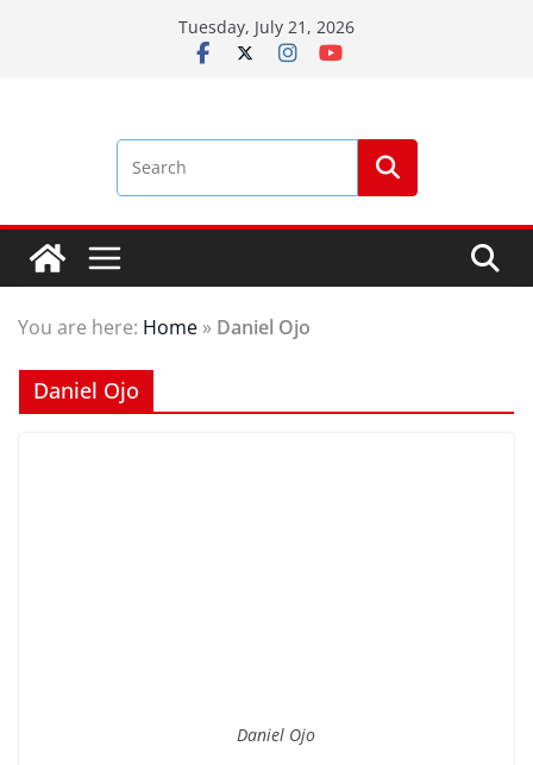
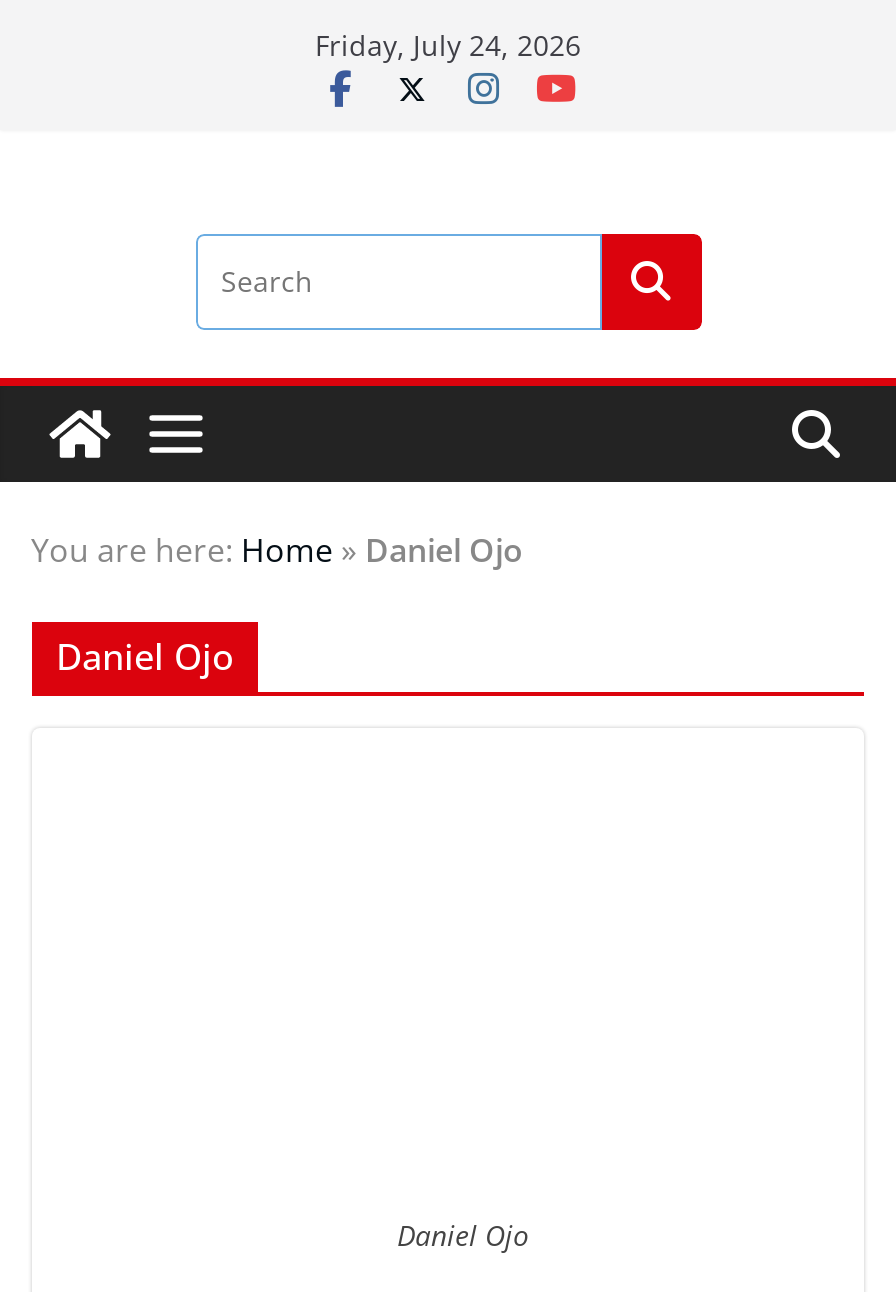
[178,15,355,38] Tuesday, July 21, 2026 -> [315,26,581,64] Friday, July 24, 2026

